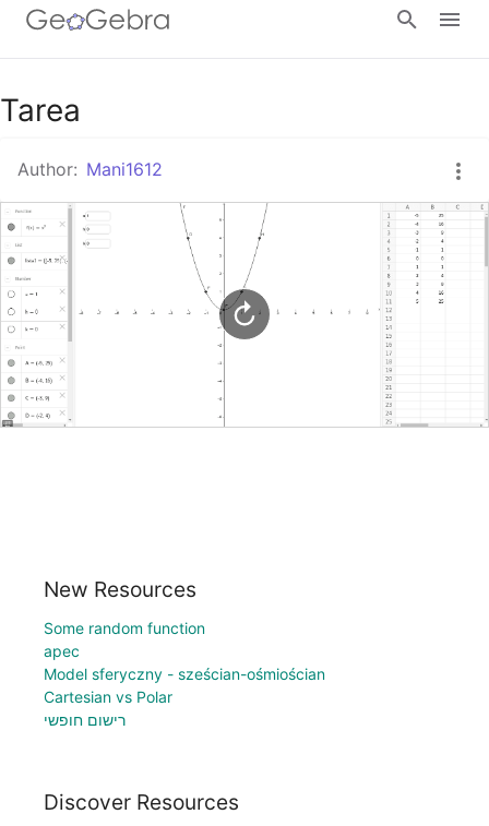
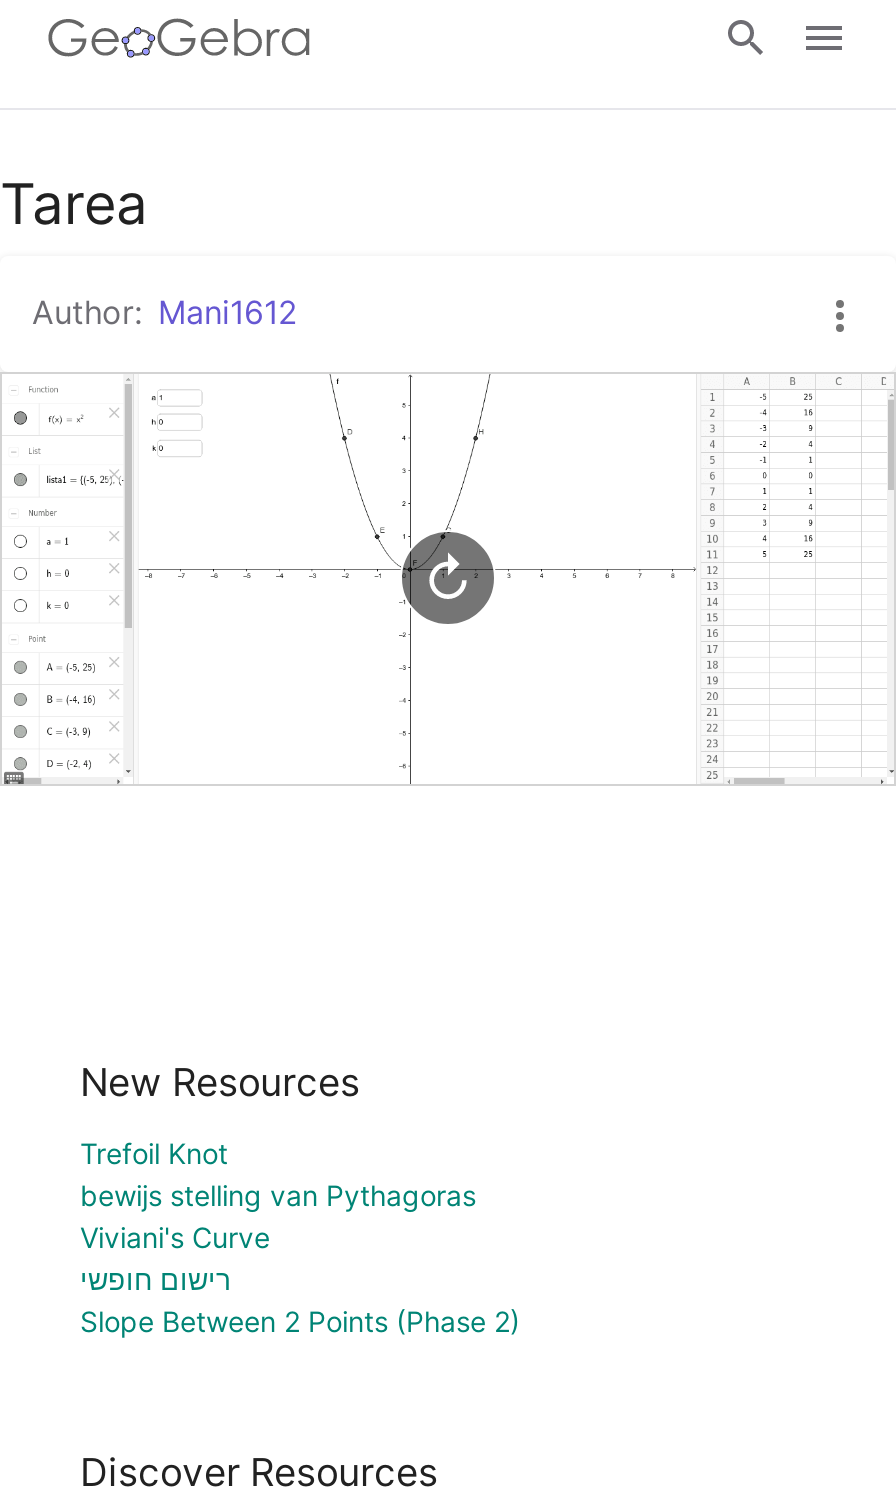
[44,618,325,706] Some random function | apec | Model sferyczny - sześcian-ośmiościan | Cartesian vs Polar -> [80,1136,476,1254] Trefoil Knot | bewijs stelling van Pythagoras | Viviani's Curve
moved [44,710,126,729] -> [80,1262,230,1296]: רישום חופשי
none -> [80,1304,520,1338] Slope Between 2 Points (Phase 2)

